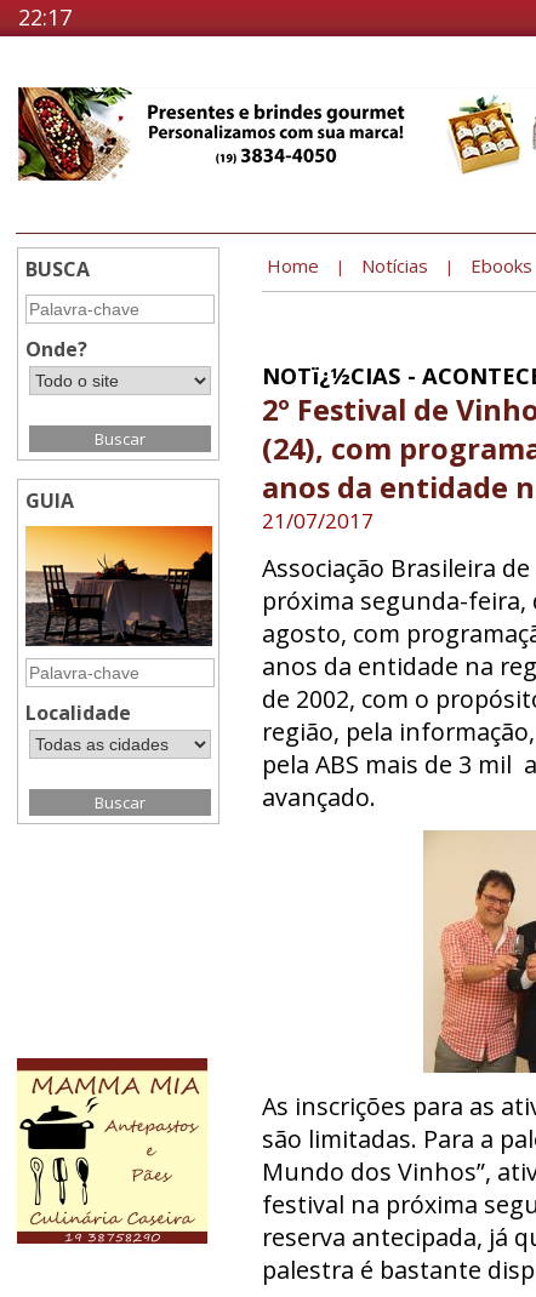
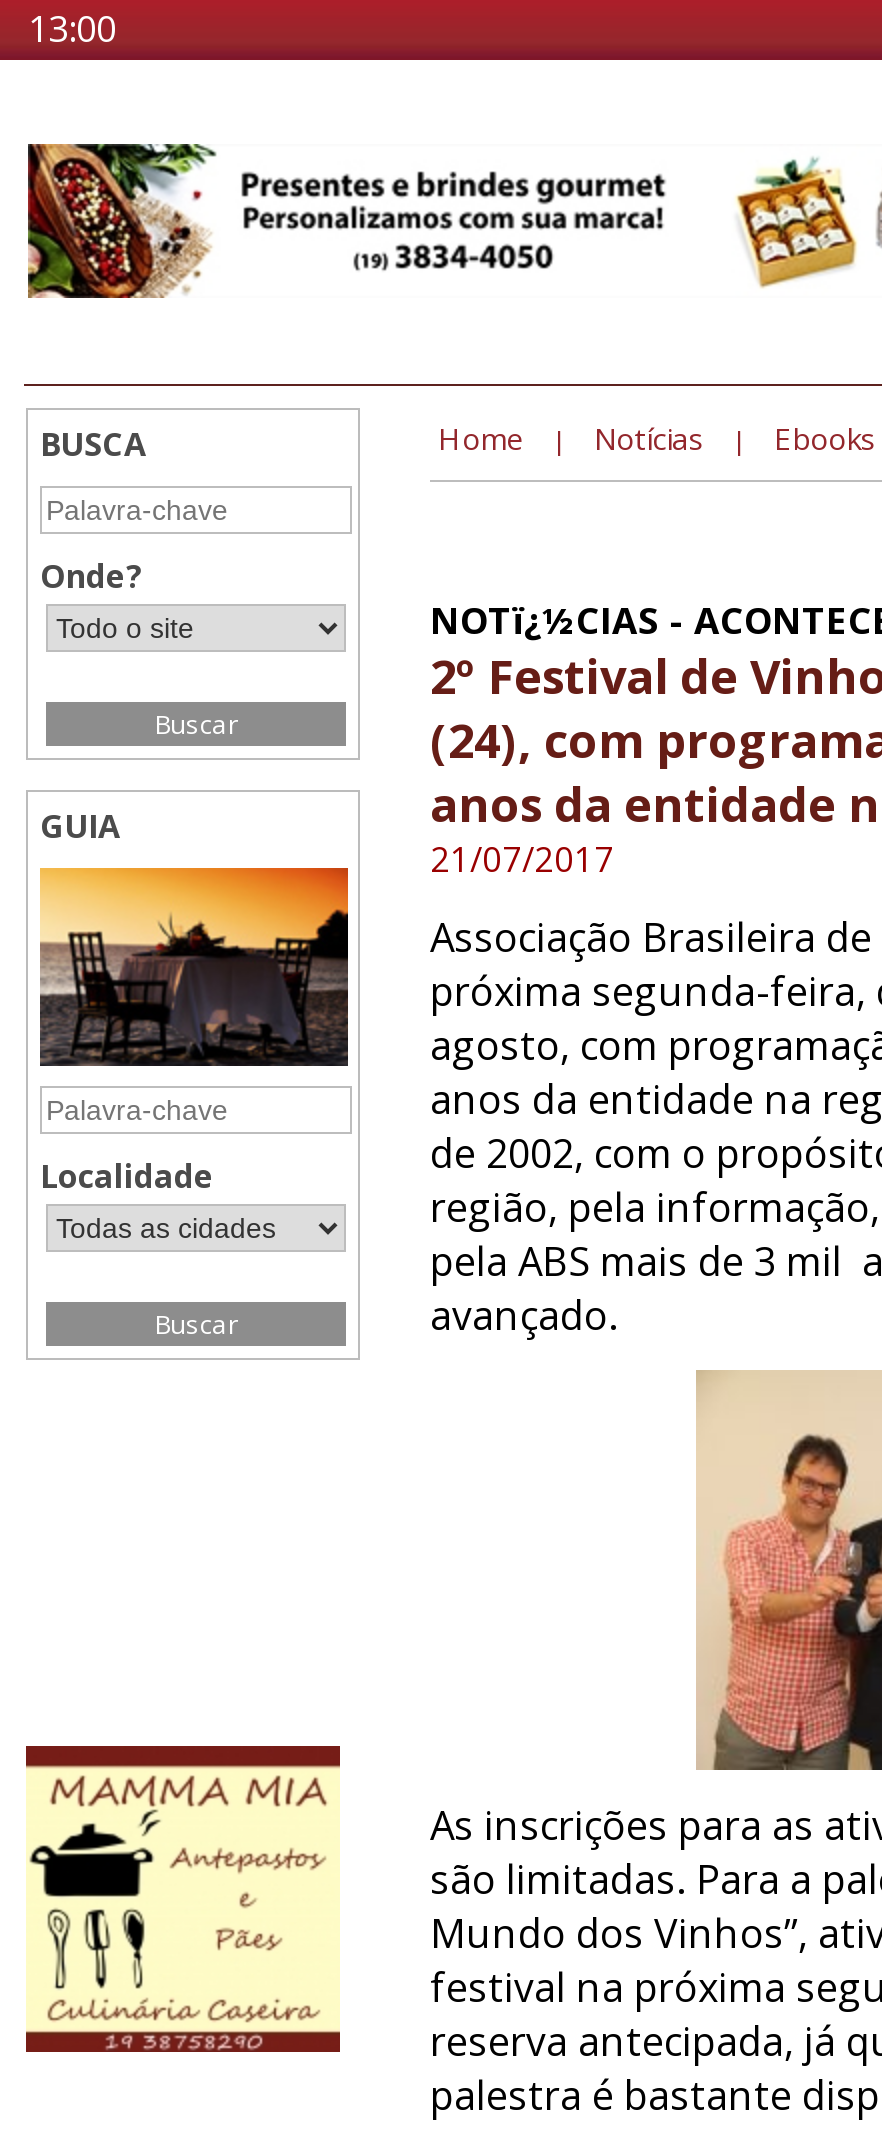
[18,2,72,32] 22:17 -> [28,4,116,52] 13:00

